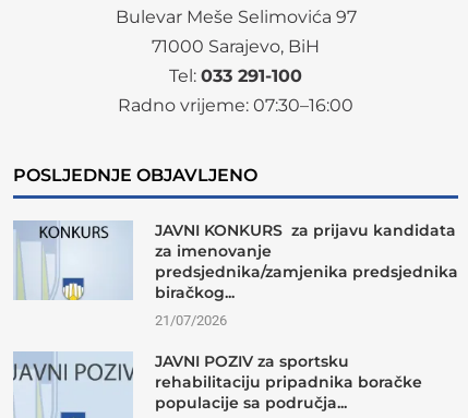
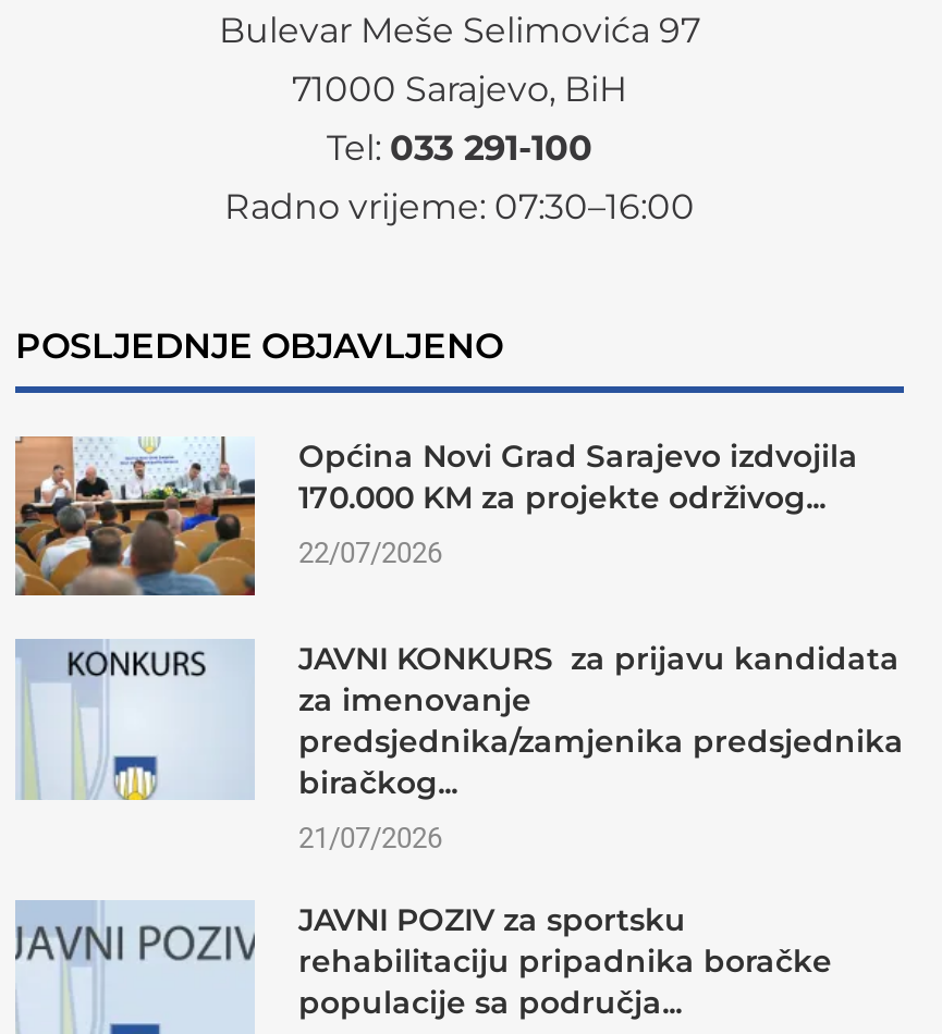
none -> [13,434,858,598] [image] | Općina Novi Grad Sarajevo izdvojila | 170.000 KM za projekte održivog... | 22/07/2026

